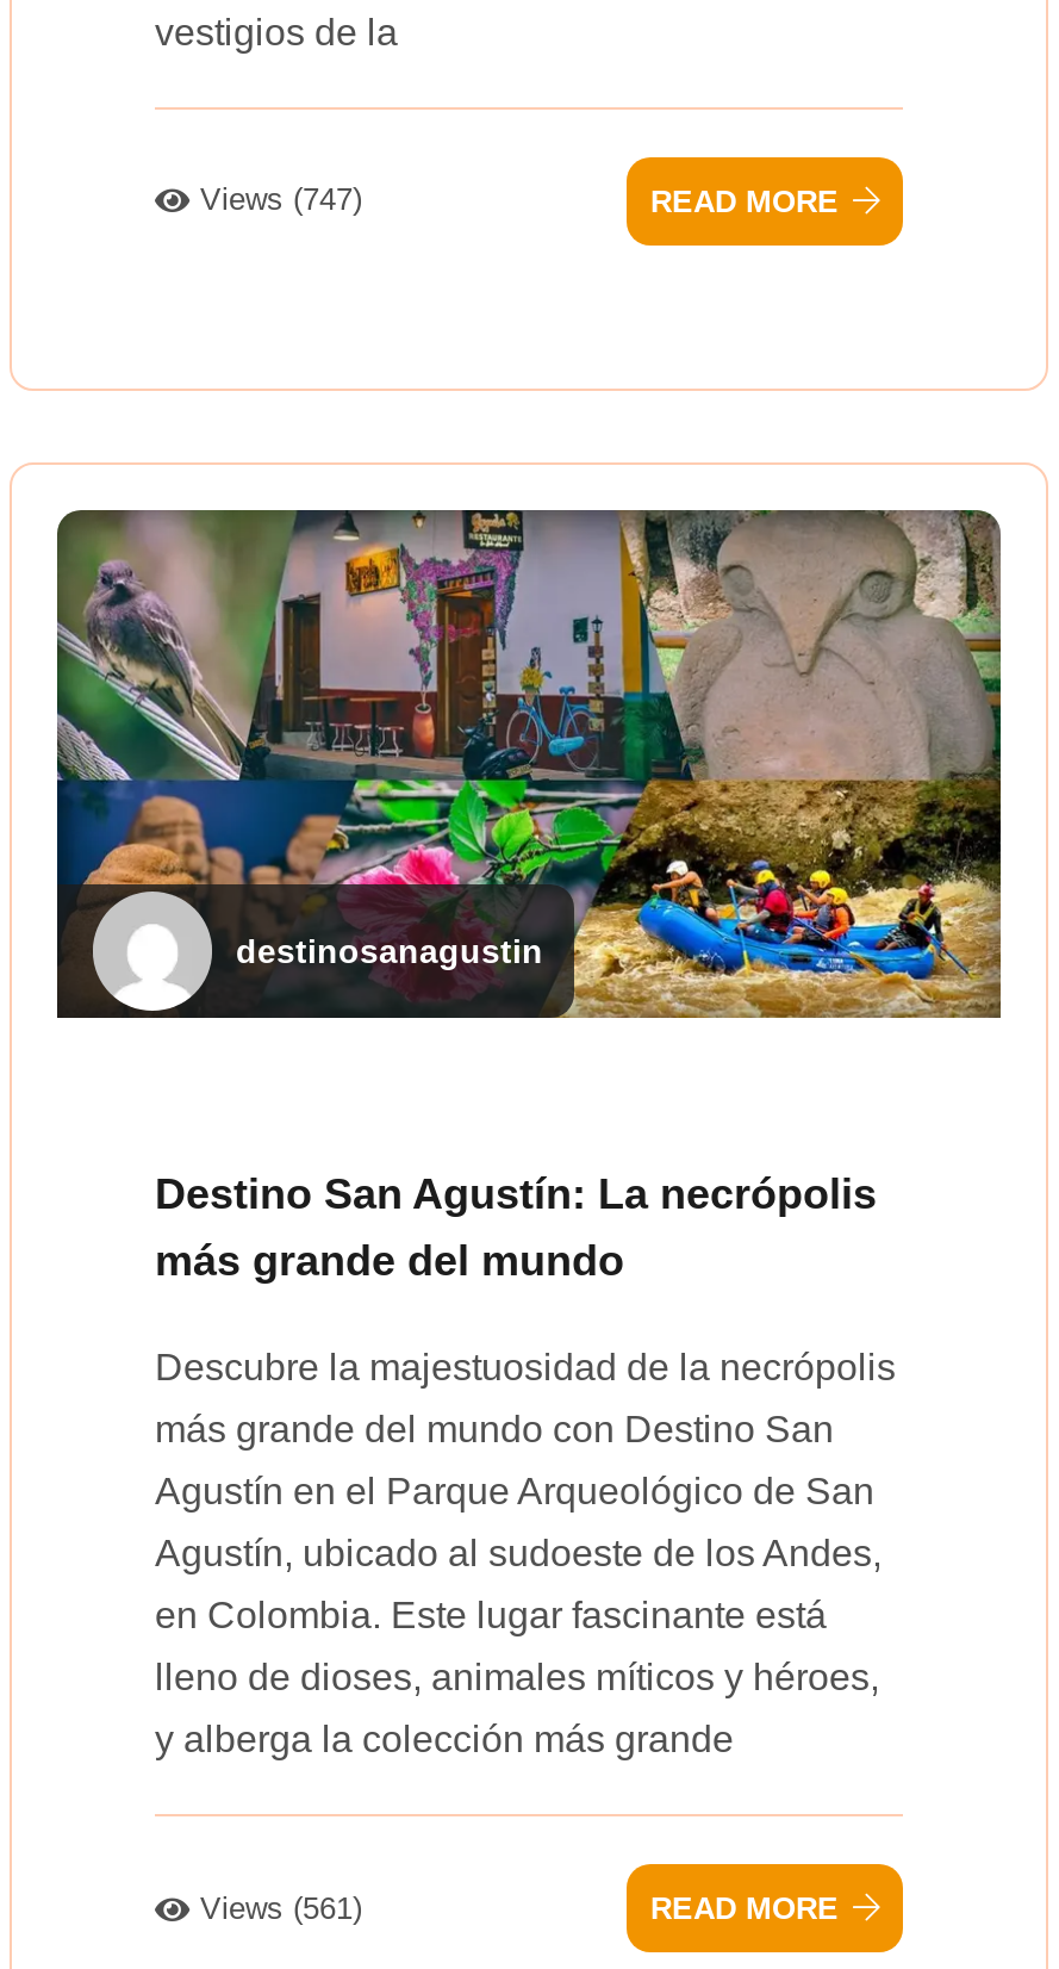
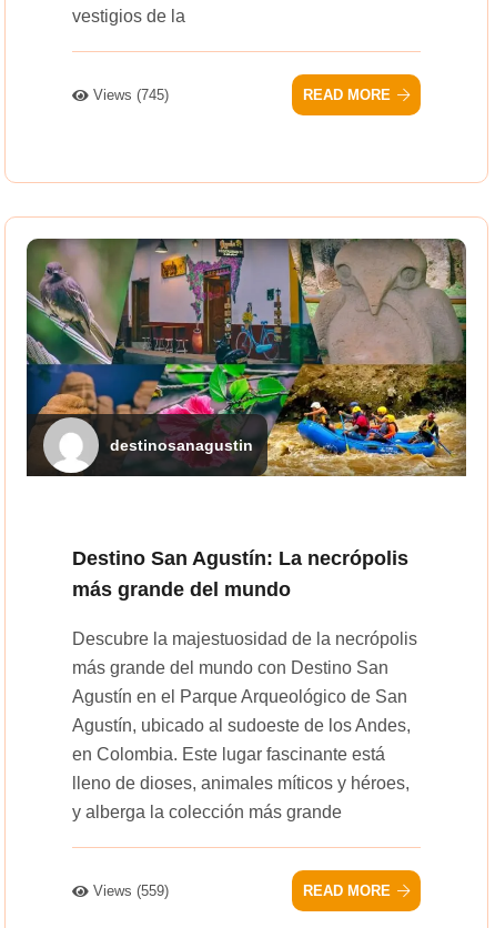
[200,183,362,218] Views (747) -> [93,87,169,103] Views (745)
[200,1891,362,1927] Views (561) -> [93,882,169,899] Views (559)

